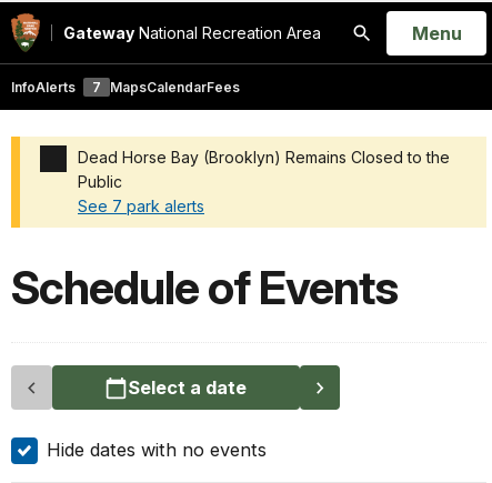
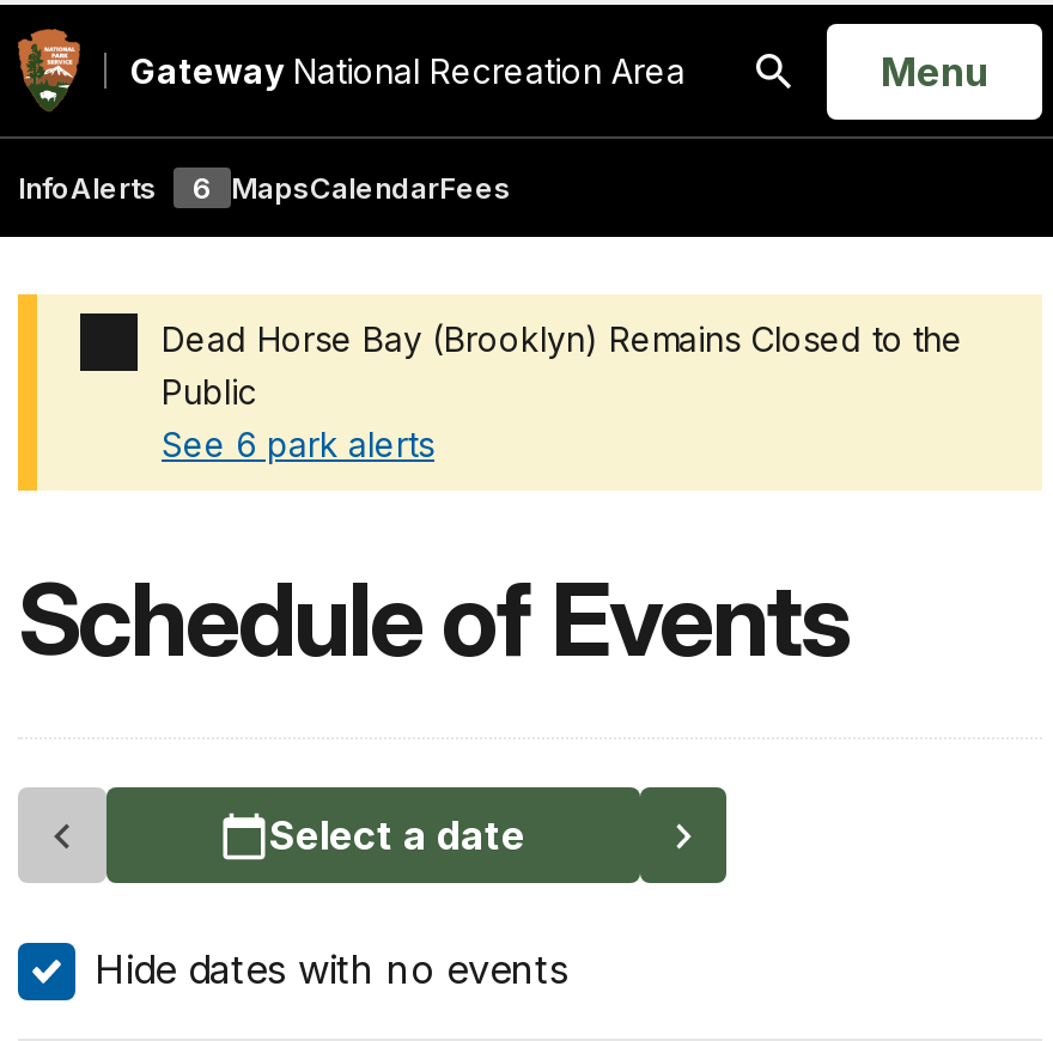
[92,79,240,96] 7 MapsCalendarFees -> [193,170,511,206] 6 MapsCalendarFees
[78,197,204,216] See 7 park alerts -> [162,424,434,465] See 6 park alerts

